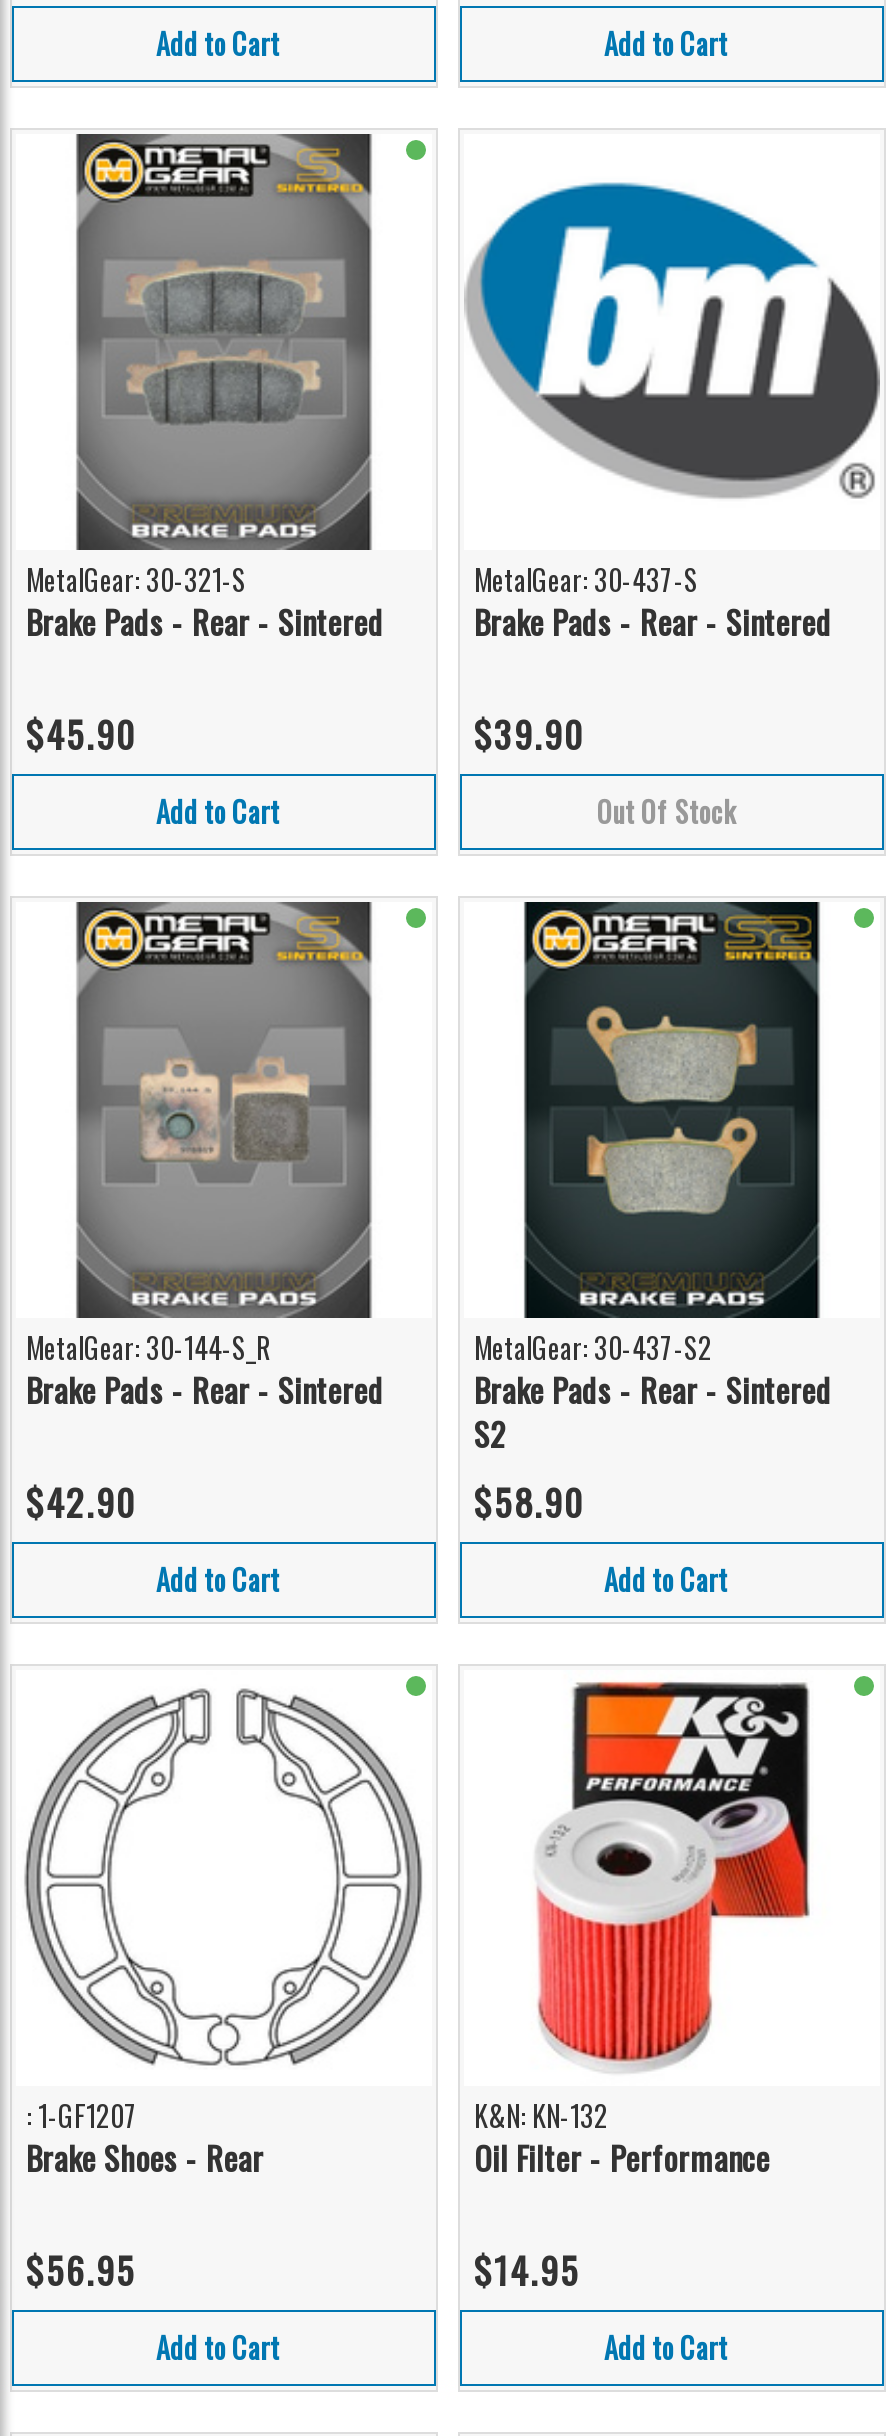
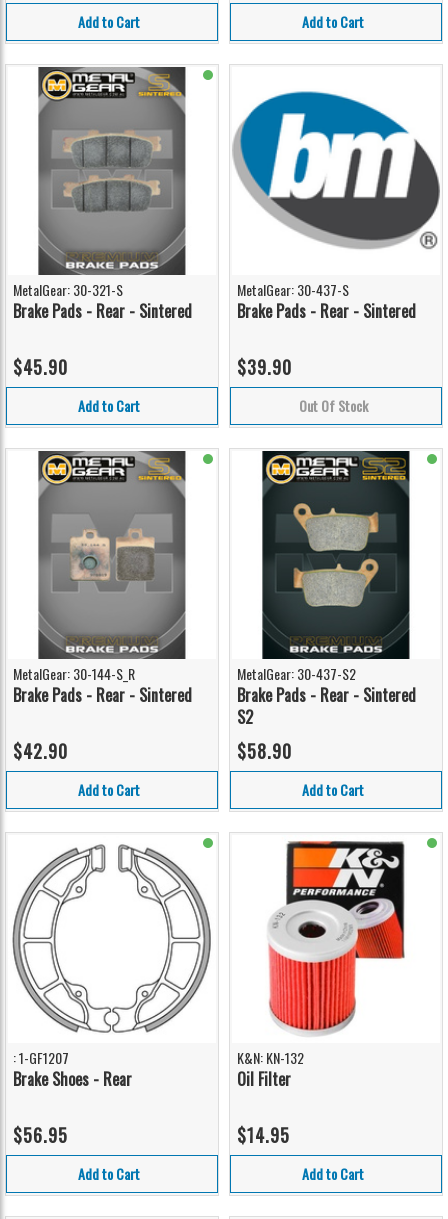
[474,2134,770,2182] Oil Filter - Performance -> [237,1067,291,1091] Oil Filter

